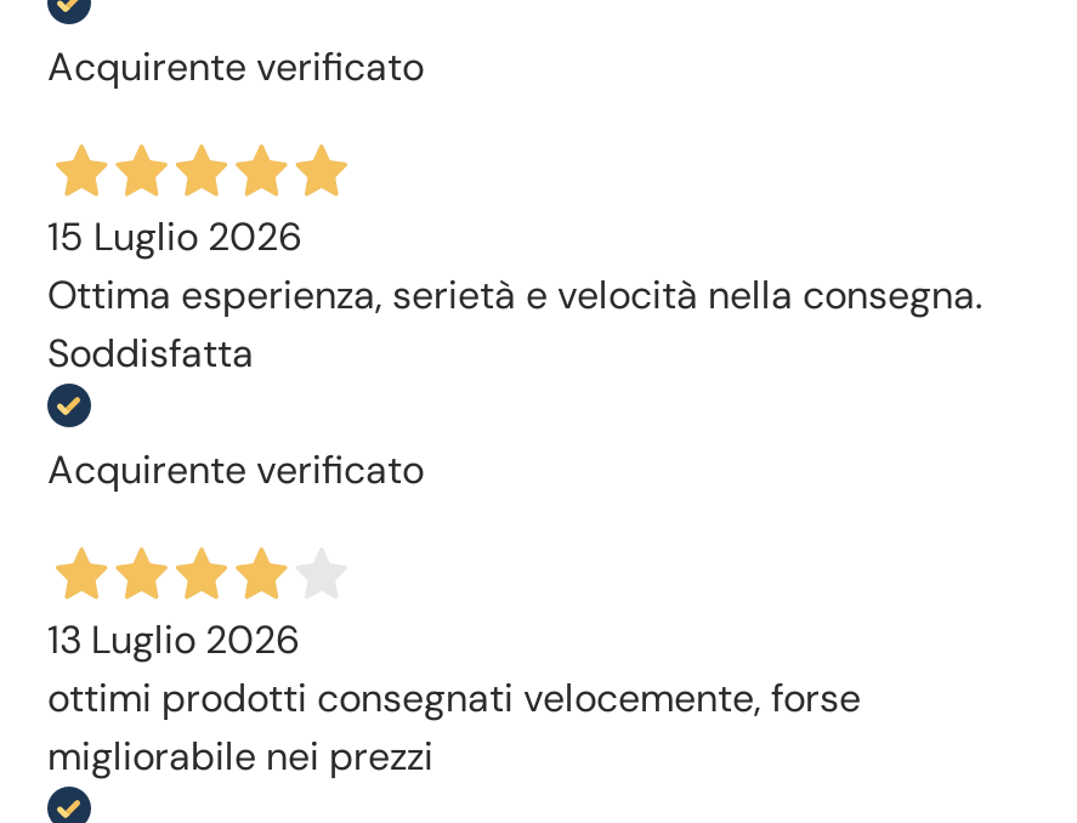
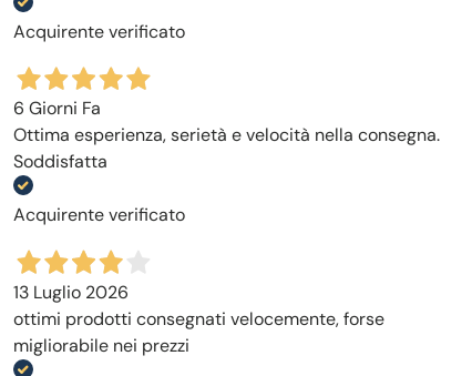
[47,212,302,263] 15 Luglio 2026 -> [13,97,101,120] 6 Giorni Fa

